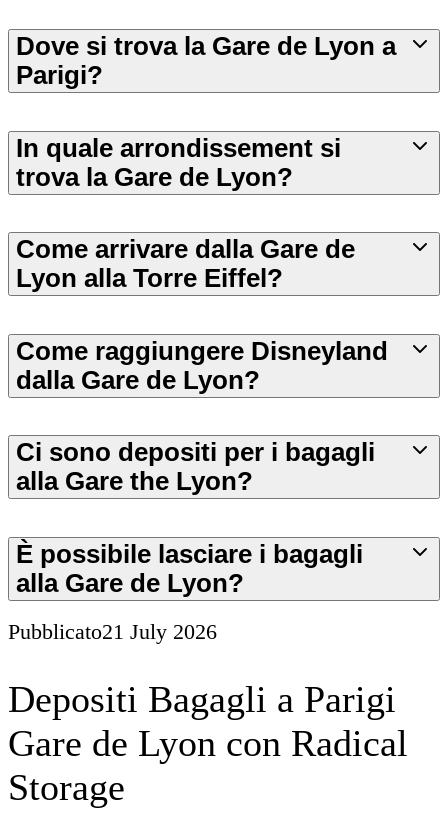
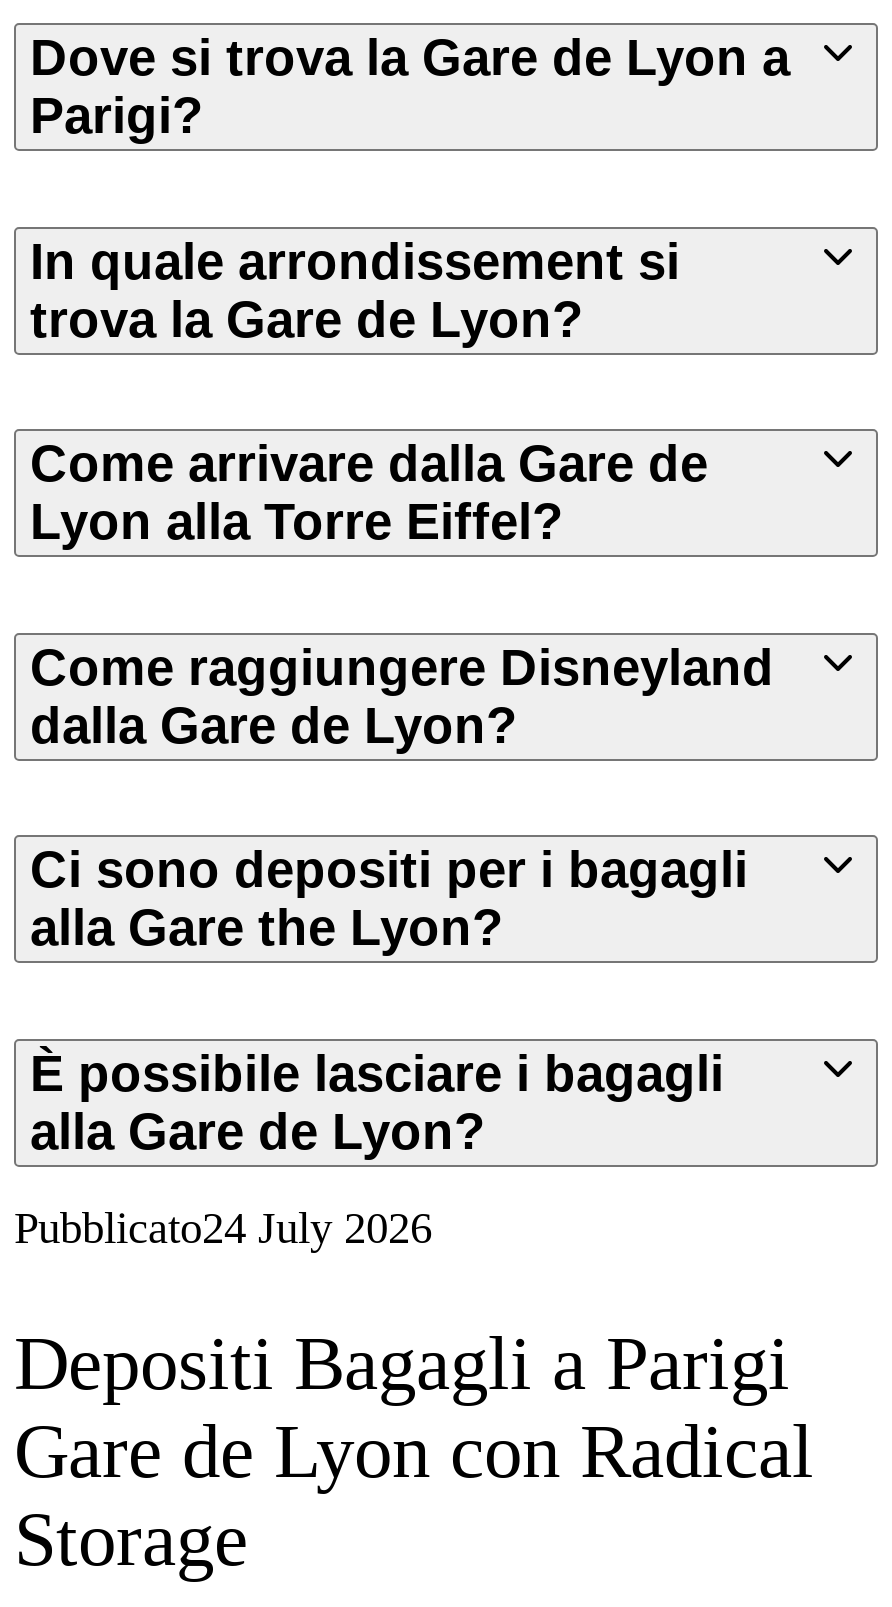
[8,619,217,644] Pubblicato21 July 2026 -> [14,1204,432,1254] Pubblicato24 July 2026

